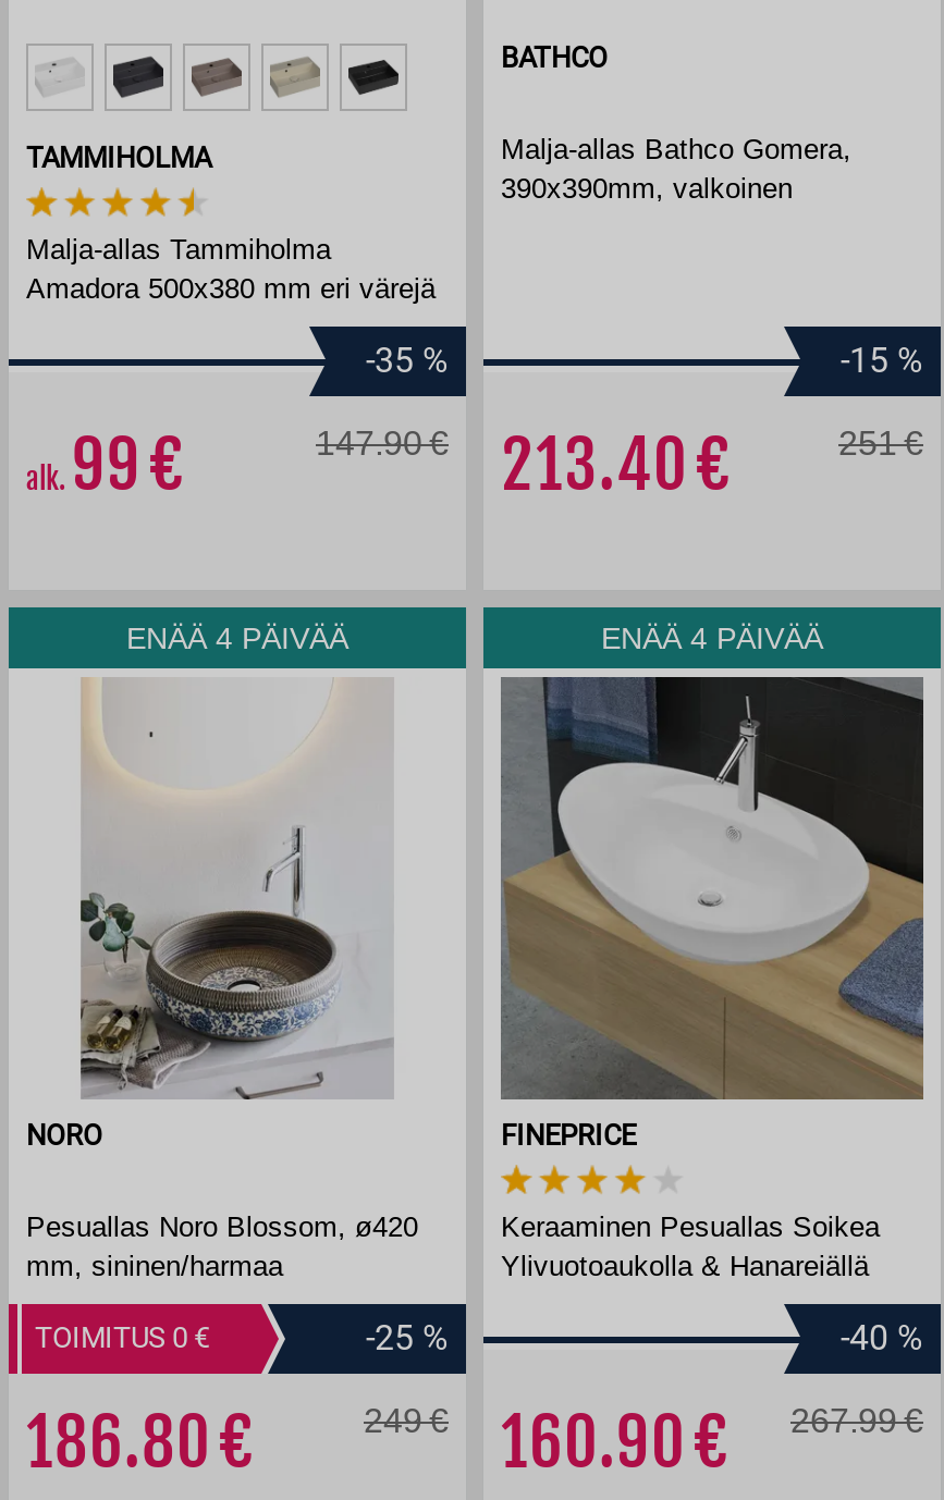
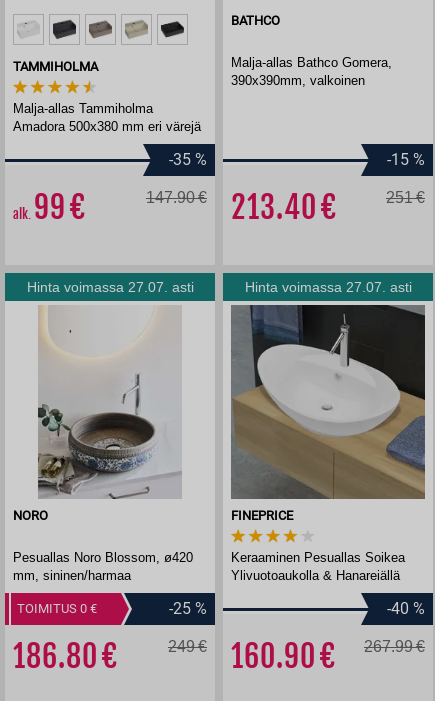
[126,620,348,655] ENÄÄ 4 PÄIVÄÄ -> [26,279,193,295] Hinta voimassa 27.07. asti
[601,620,823,655] ENÄÄ 4 PÄIVÄÄ -> [244,279,411,295] Hinta voimassa 27.07. asti

